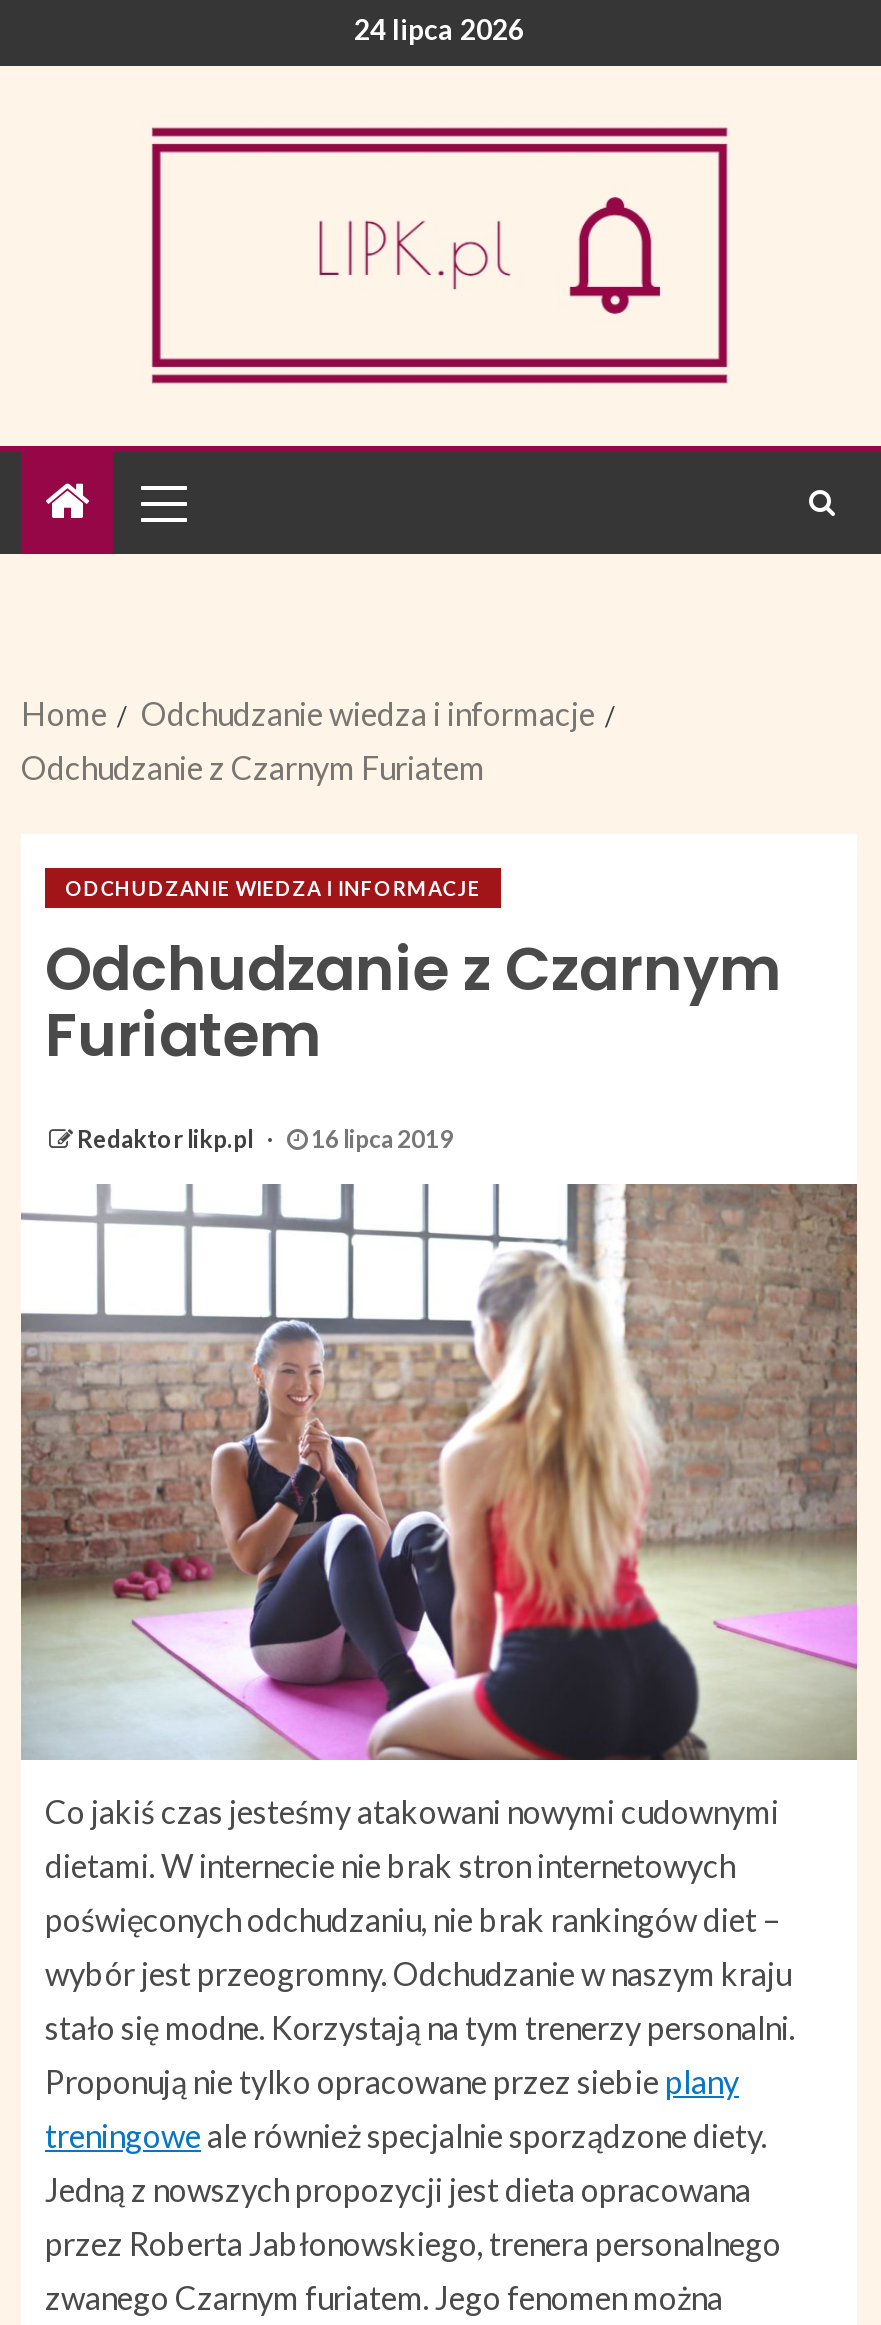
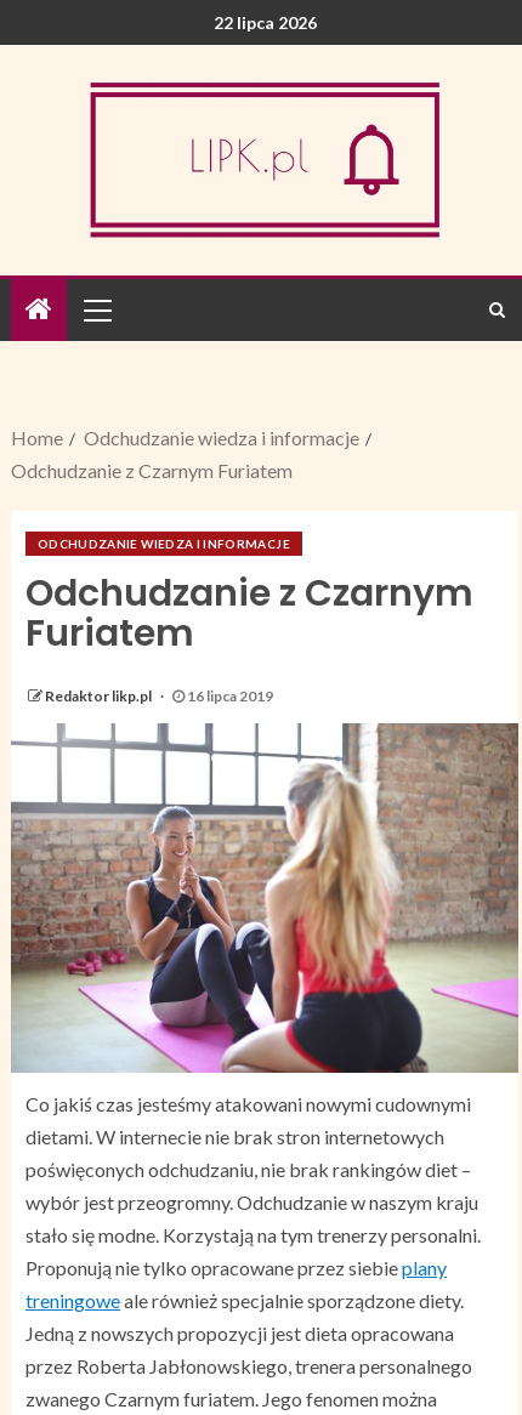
[354,12,524,46] 24 lipca 2026 -> [213,12,316,33] 22 lipca 2026

